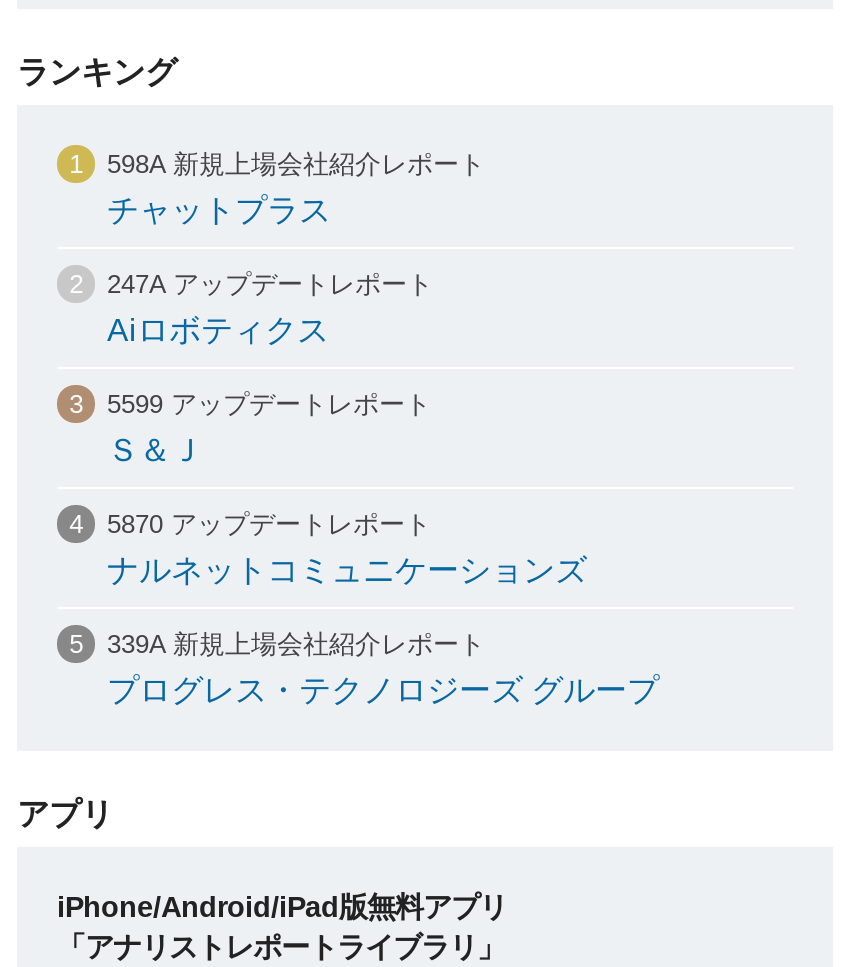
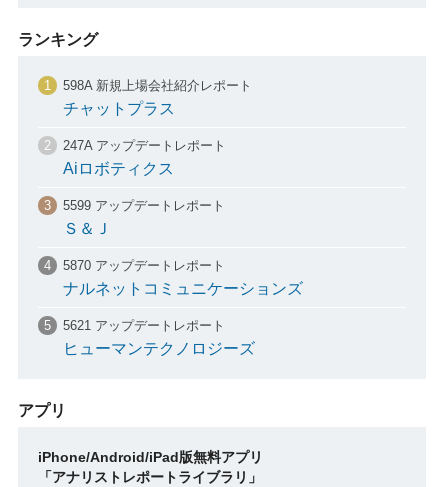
[107,629,659,707] 339A 新規上場会社紹介レポート | プログレス・テクノロジーズ グループ -> [63,318,255,357] 5621 アップデートレポート | ヒューマンテクノロジーズ

